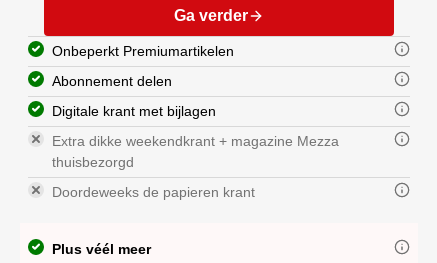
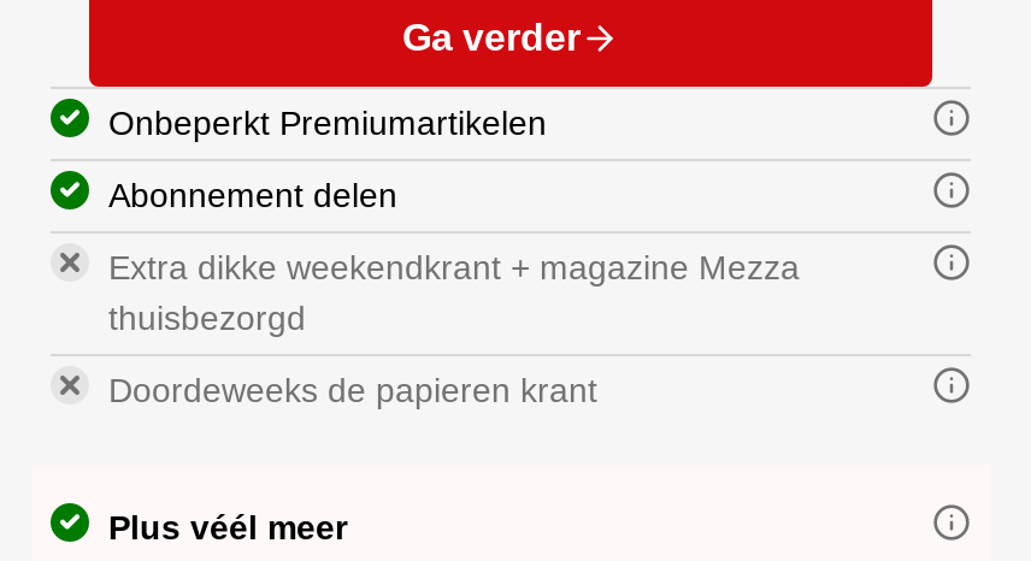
[52,103,216,119] Digitale krant met bijlagen -> none

